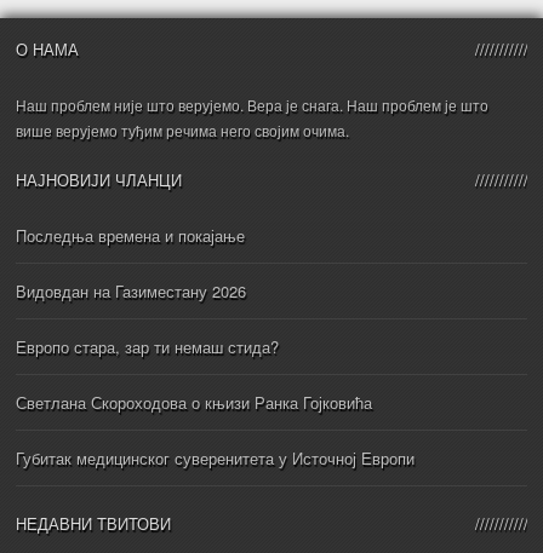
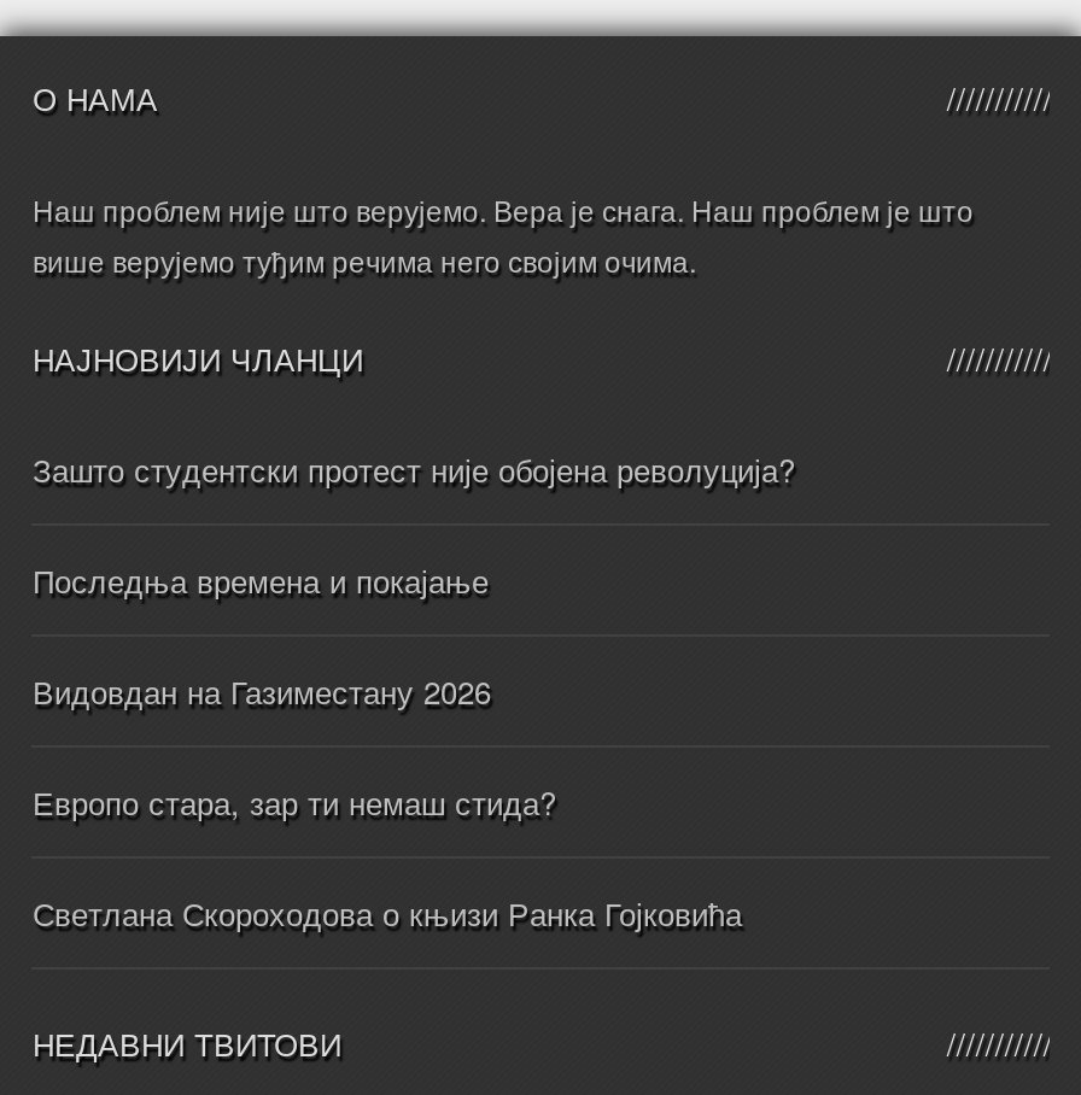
none -> [32,446,795,492] Зашто студентски протест није обојена револуција?
moved [16,224,373,414] -> [32,557,742,936]: Последња времена и покајање | Видовдан на Газиместану 2026 | Европо стара, зар ти немаш стида? | Светлана Скороходова о књизи Ранка Гојковића
[16,446,415,469] Губитак медицинског суверенитета у Источној Европи -> none

